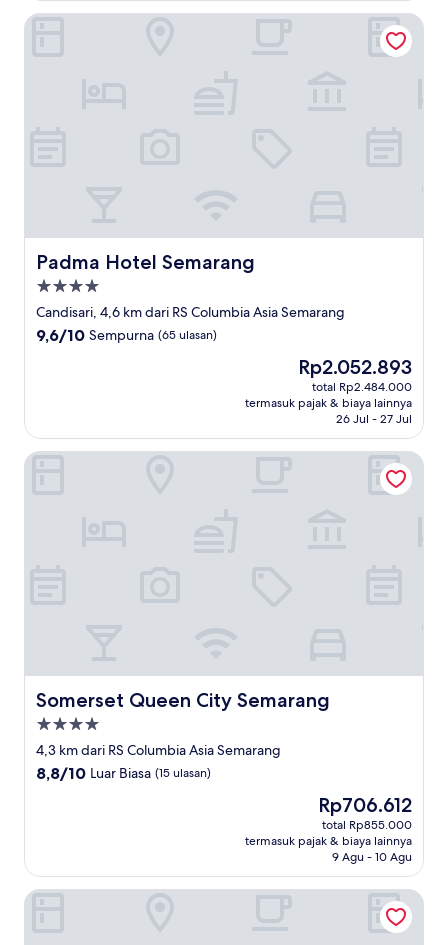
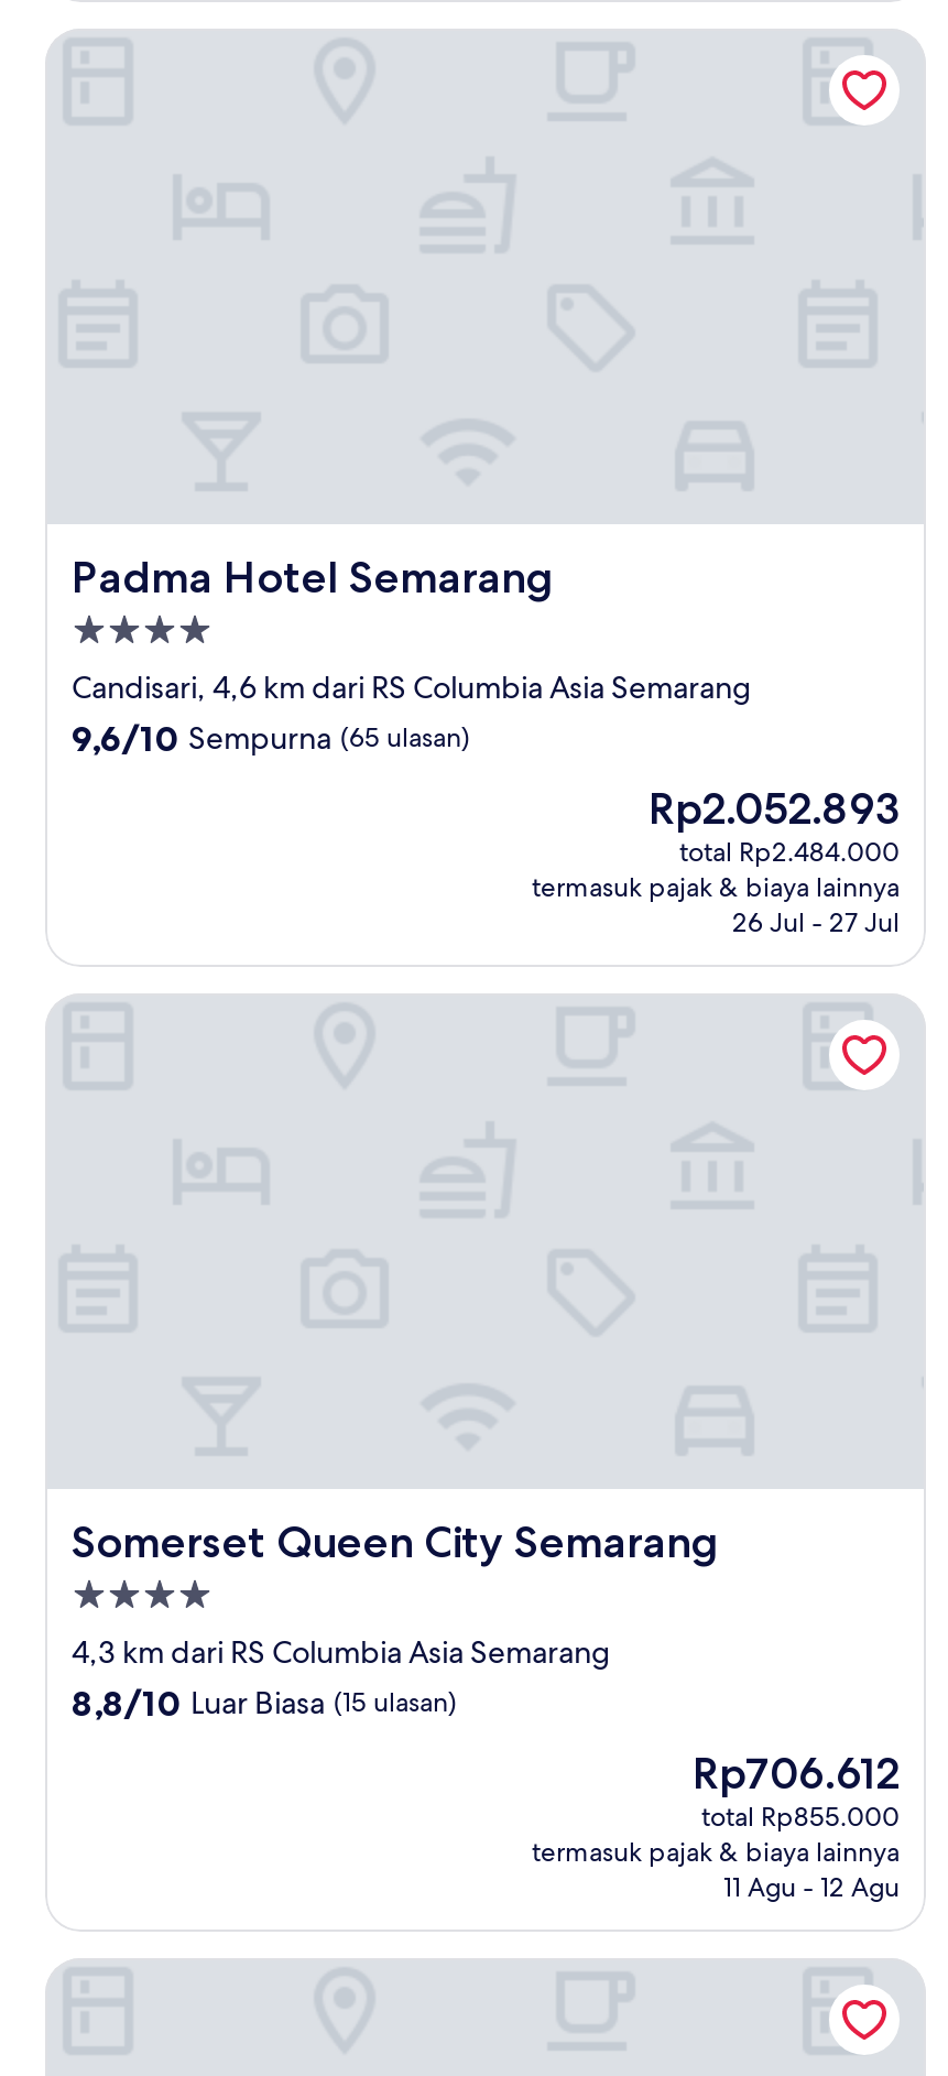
[332,849,412,865] 9 Agu - 10 Agu -> [723,1870,900,1905] 11 Agu - 12 Agu

